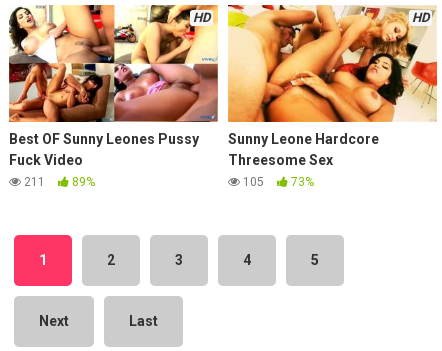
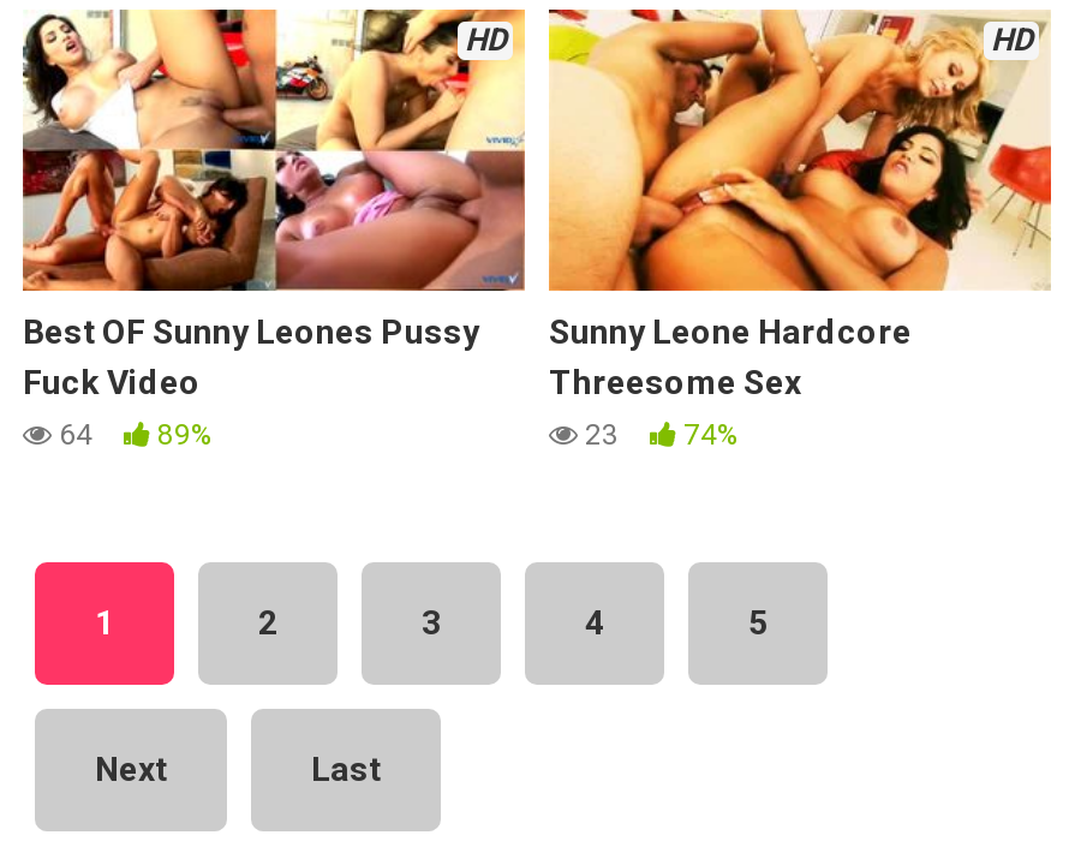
[21,175,95,189] 211 89% -> [52,419,213,452] 64 89%
[240,175,264,189] 105 -> [578,419,619,452] 23
[288,175,314,189] 73% -> [676,419,739,452] 74%

